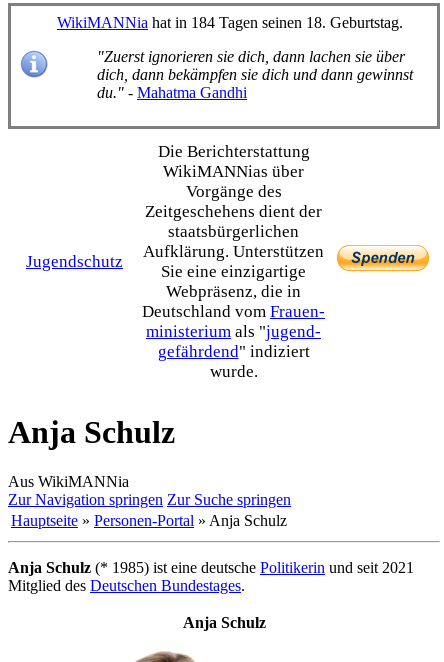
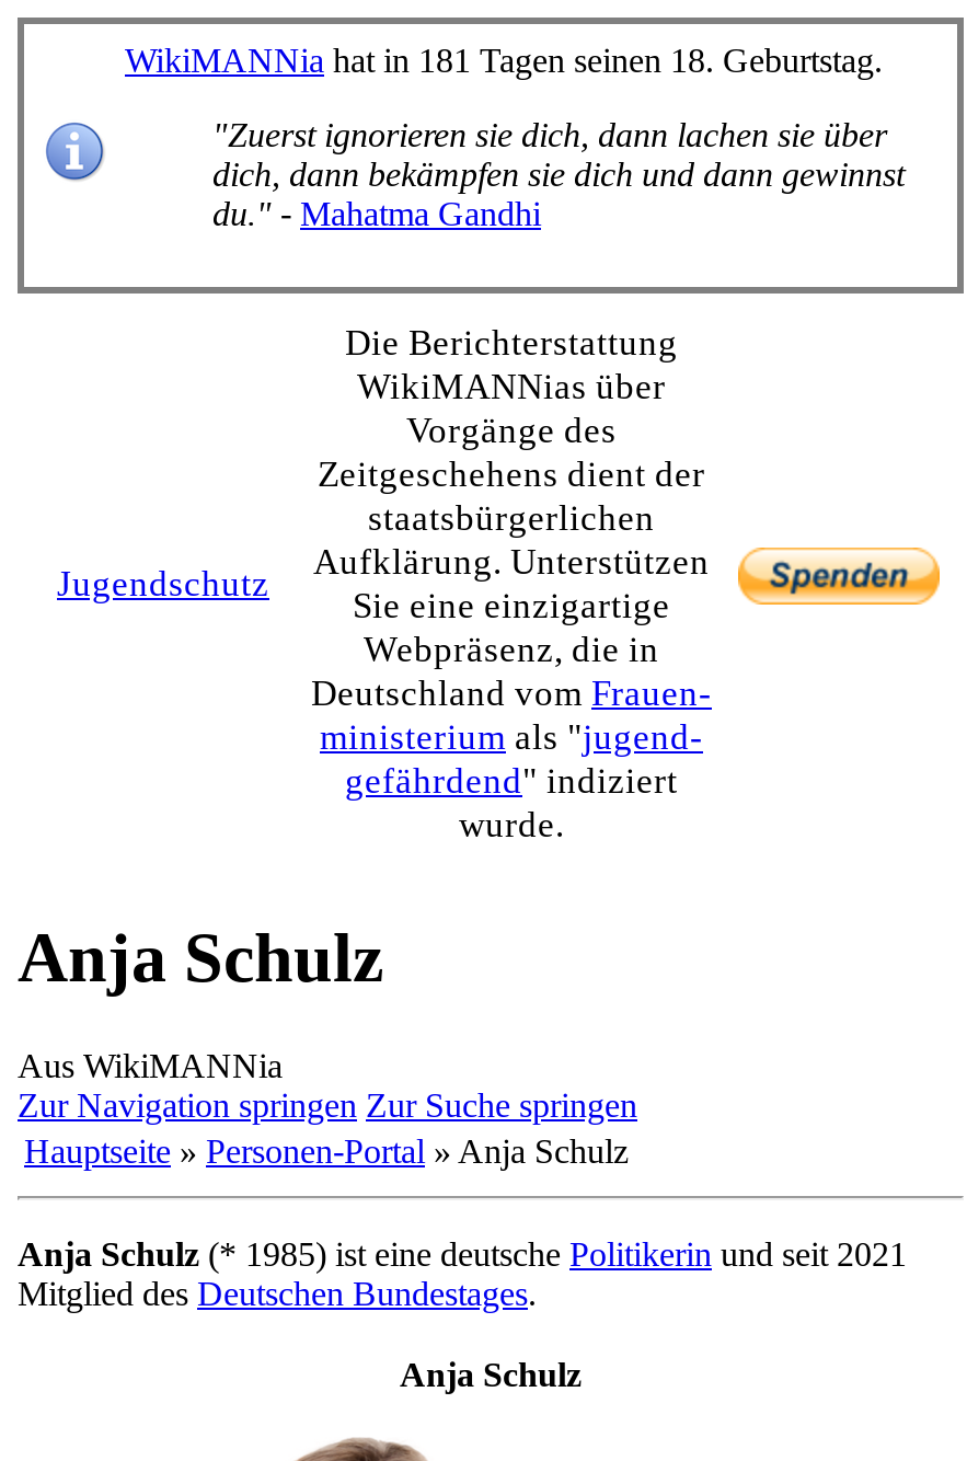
[57,14,403,31] WikiMANNia hat in 184 Tagen seinen 18. Geburtstag. -> [125,42,883,79] WikiMANNia hat in 181 Tagen seinen 18. Geburtstag.

